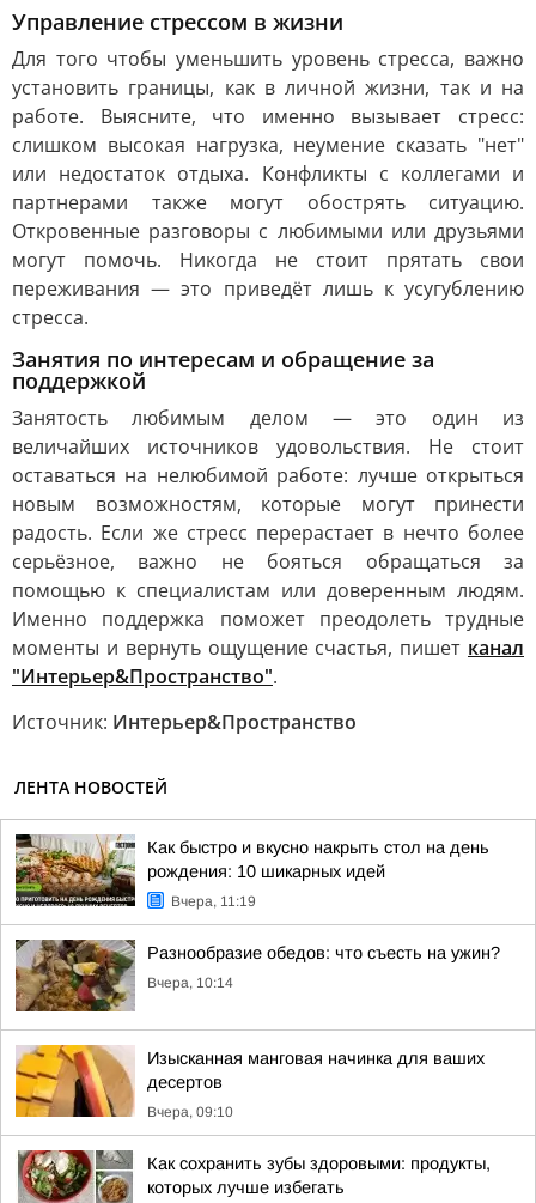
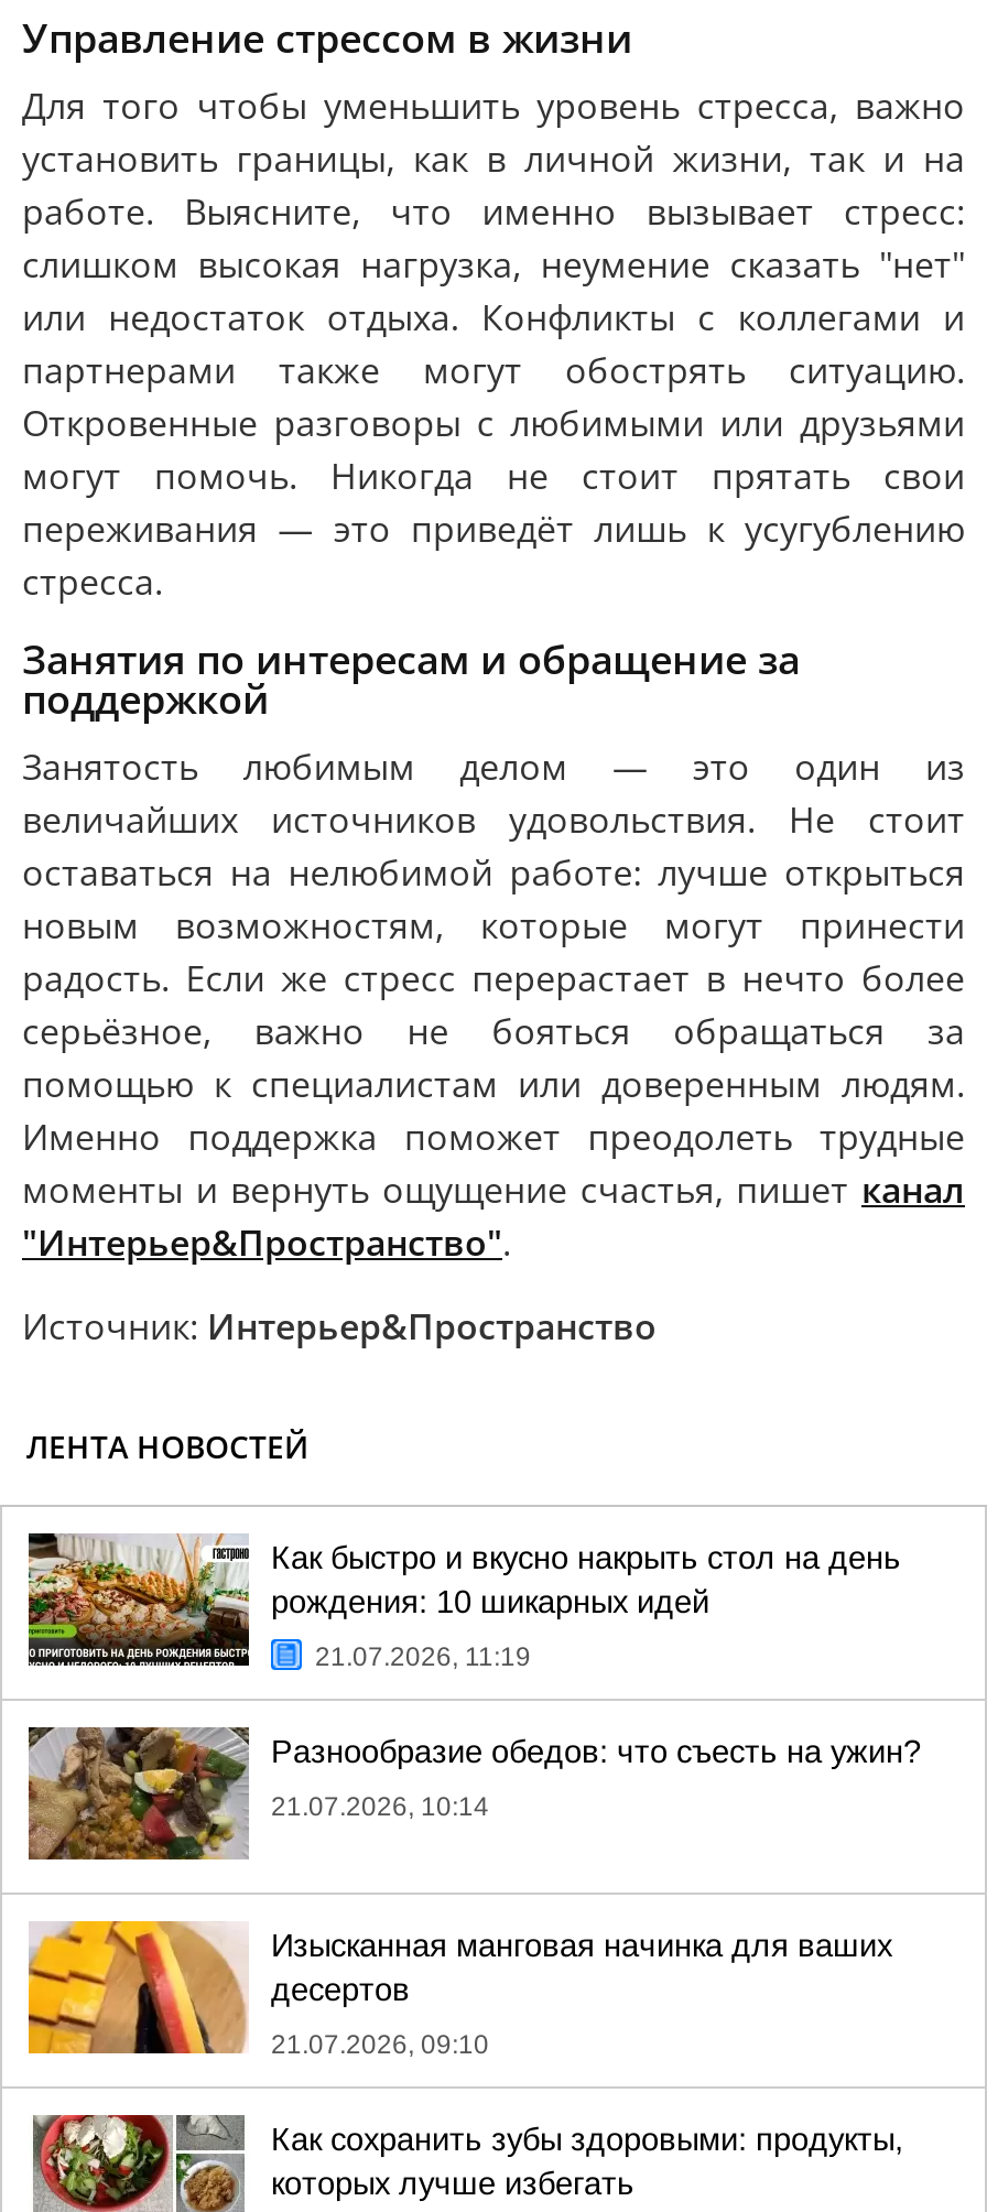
[171,893,256,910] Вчера, 11:19 -> [315,1641,531,1672] 21.07.2026, 11:19
[147,974,233,991] Вчера, 10:14 -> [271,1791,489,1822] 21.07.2026, 10:14
[147,1104,233,1120] Вчера, 09:10 -> [271,2029,489,2060] 21.07.2026, 09:10

